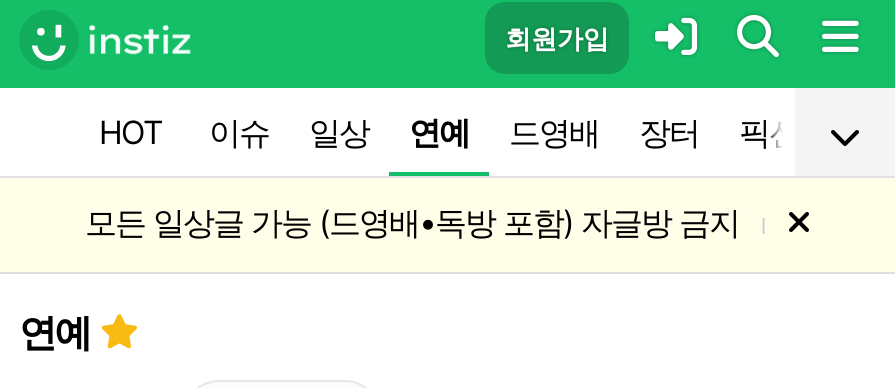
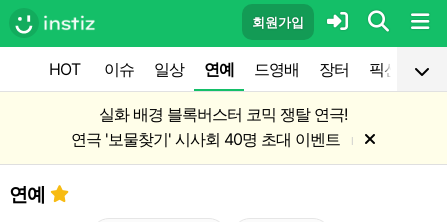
[85,202,739,242] 모든 일상글 가능 (드영배•독방 포함) 자글방 금지 -> [71,104,347,149] 실화 배경 블록버스터 코믹 쟁탈 연극! | 연극 '보물찾기' 시사회 40명 초대 이벤트

